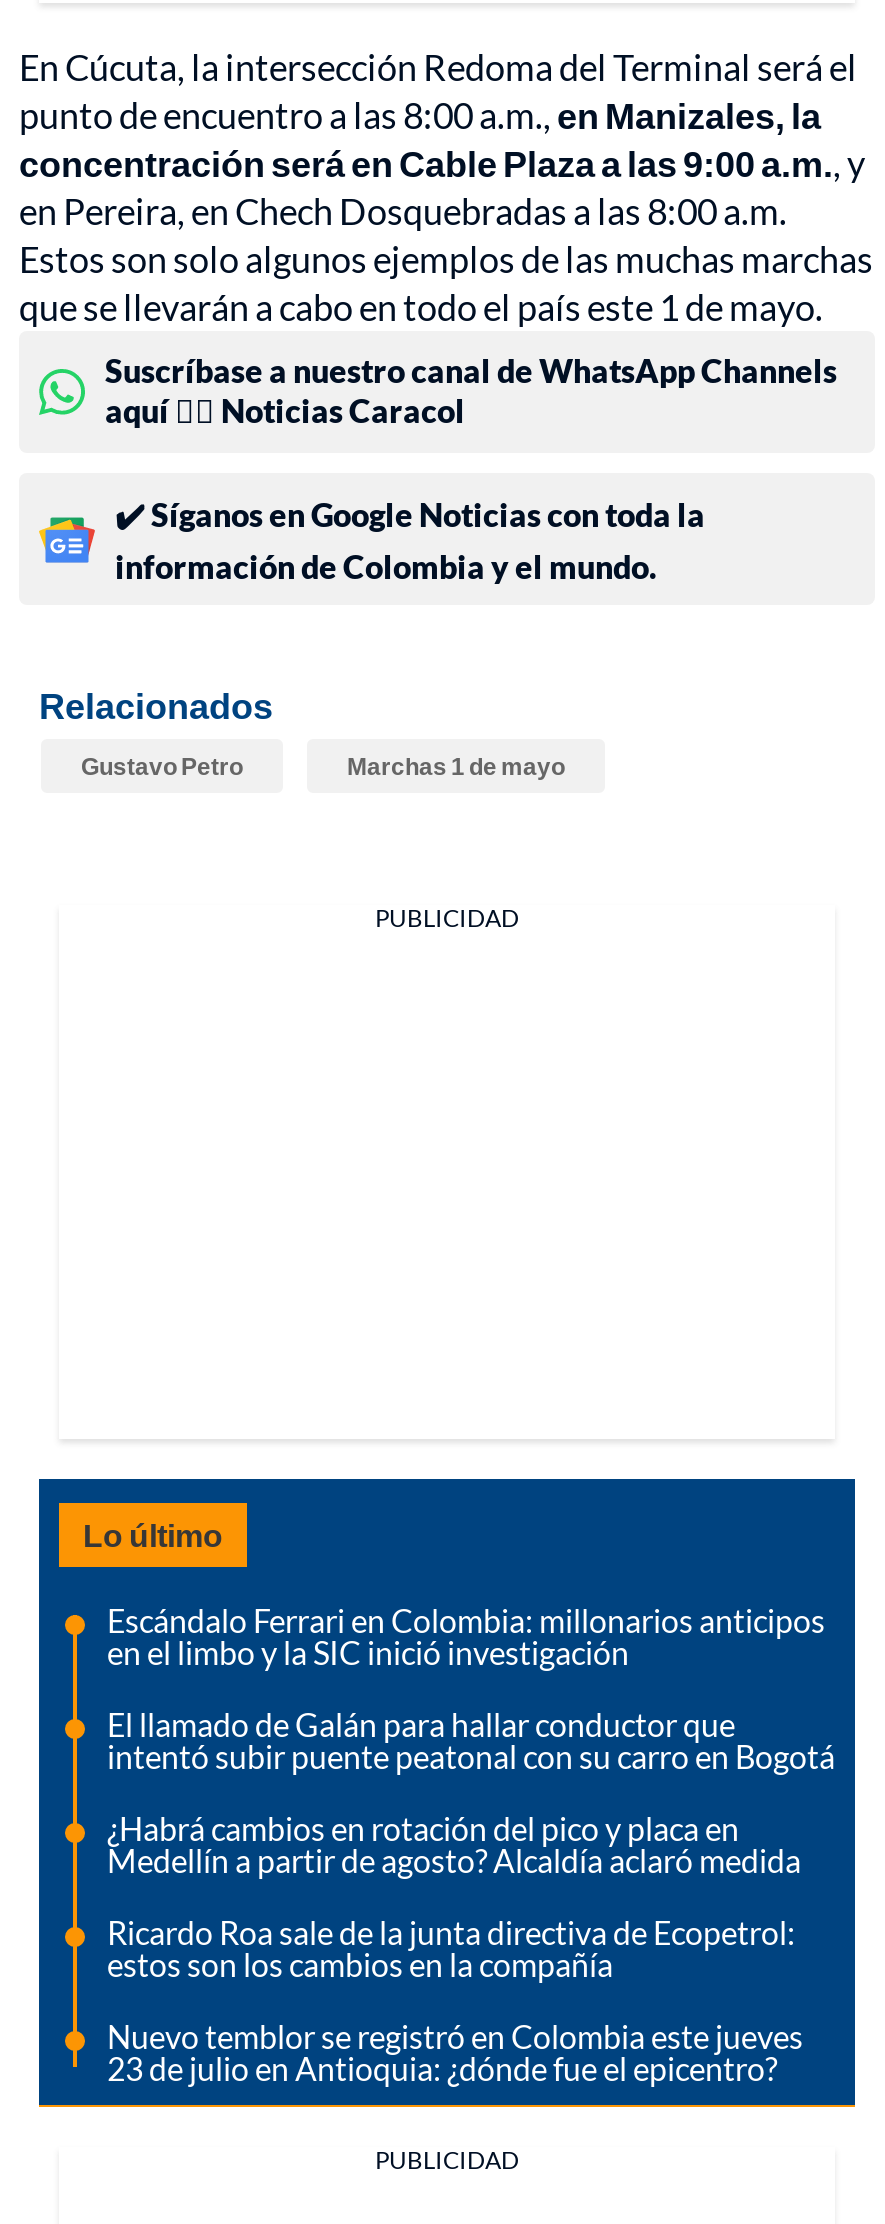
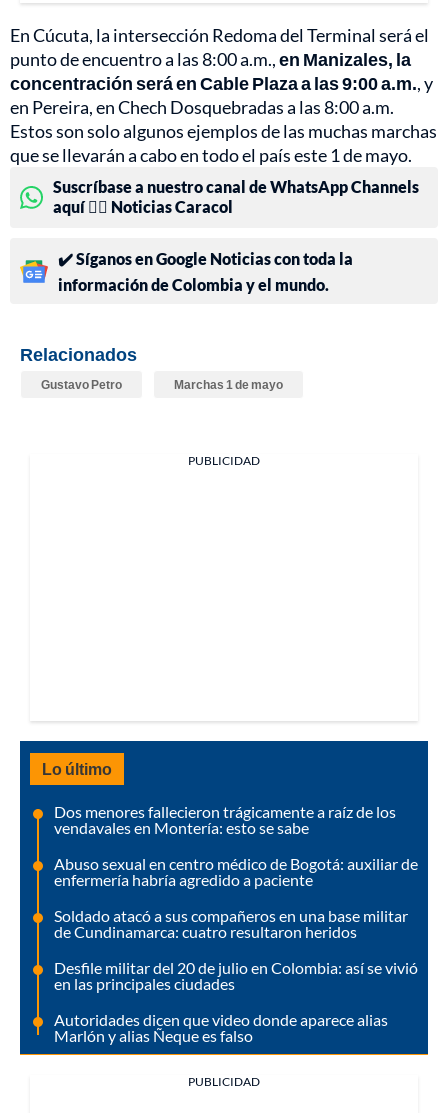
[107,1601,825,1671] Escándalo Ferrari en Colombia: millonarios anticipos | en el limbo y la SIC inició investigación -> [54,802,396,837] Dos menores fallecieron trágicamente a raíz de los | vendavales en Montería: esto se sabe
[107,1705,835,1775] El llamado de Galán para hallar conductor que | intentó subir puente peatonal con su carro en Bogotá -> [54,854,418,889] Abuso sexual en centro médico de Bogotá: auxiliar de | enfermería habría agredido a paciente
[107,1809,801,1879] ¿Habrá cambios en rotación del pico y placa en | Medellín a partir de agosto? Alcaldía aclaró medida -> [54,906,408,941] Soldado atacó a sus compañeros en una base militar | de Cundinamarca: cuatro resultaron heridos
[107,1913,795,1983] Ricardo Roa sale de la junta directiva de Ecopetrol: | estos son los cambios en la compañía -> [54,958,418,993] Desfile militar del 20 de julio en Colombia: así se vivió | en las principales ciudades
[107,2017,803,2087] Nuevo temblor se registró en Colombia este jueves | 23 de julio en Antioquia: ¿dónde fue el epicentro? -> [54,1010,388,1045] Autoridades dicen que video donde aparece alias | Marlón y alias Ñeque es falso

